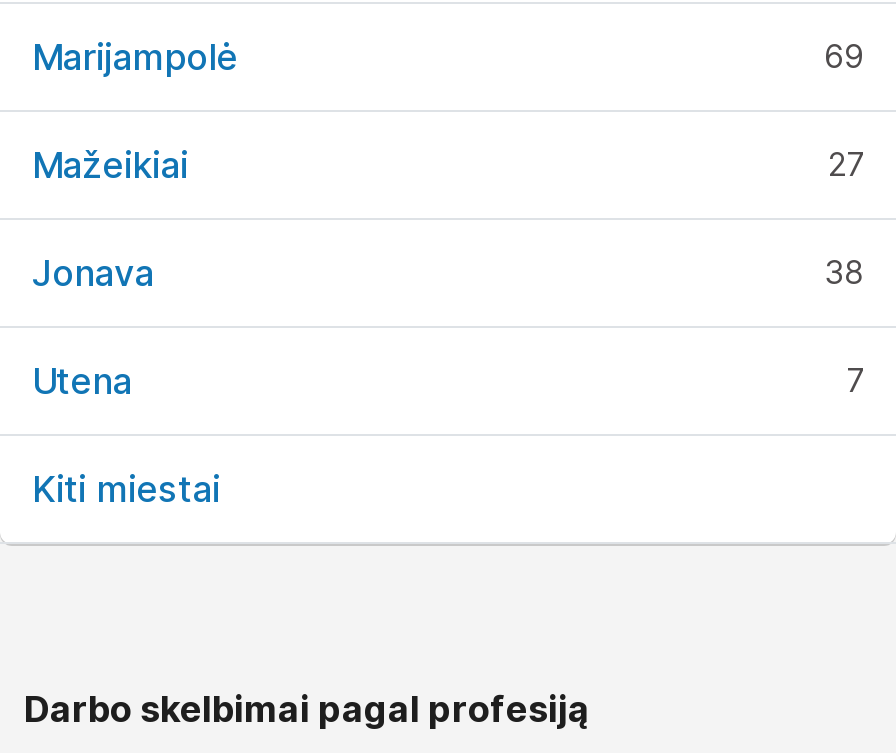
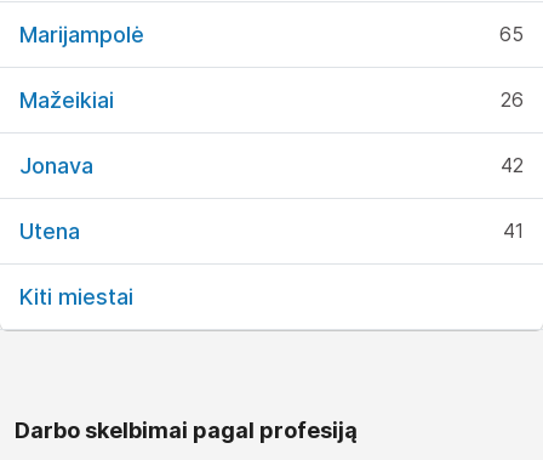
[824,36,864,76] 69 -> [499,22,524,46] 65
[828,144,864,184] 27 -> [501,88,524,112] 26
[824,252,864,292] 38 -> [501,153,524,177] 42
[846,360,864,400] 7 -> [503,219,524,243] 41

